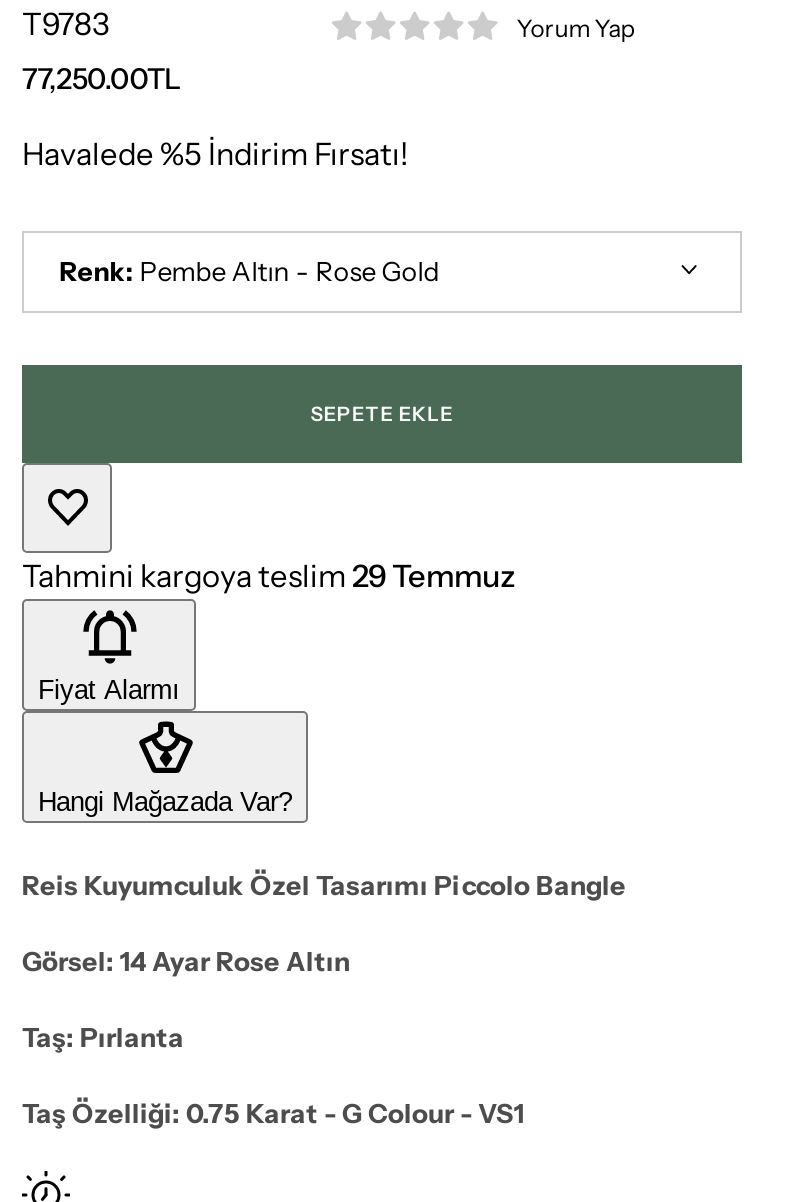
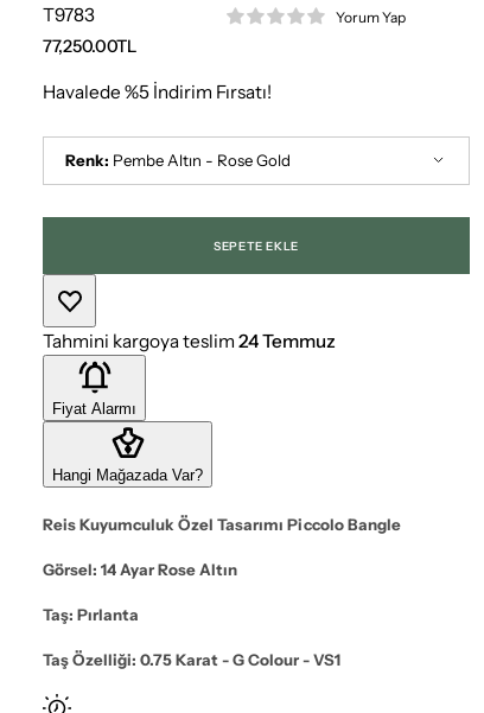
[22,556,516,594] Tahmini kargoya teslim 29 Temmuz -> [43,330,336,352] Tahmini kargoya teslim 24 Temmuz

